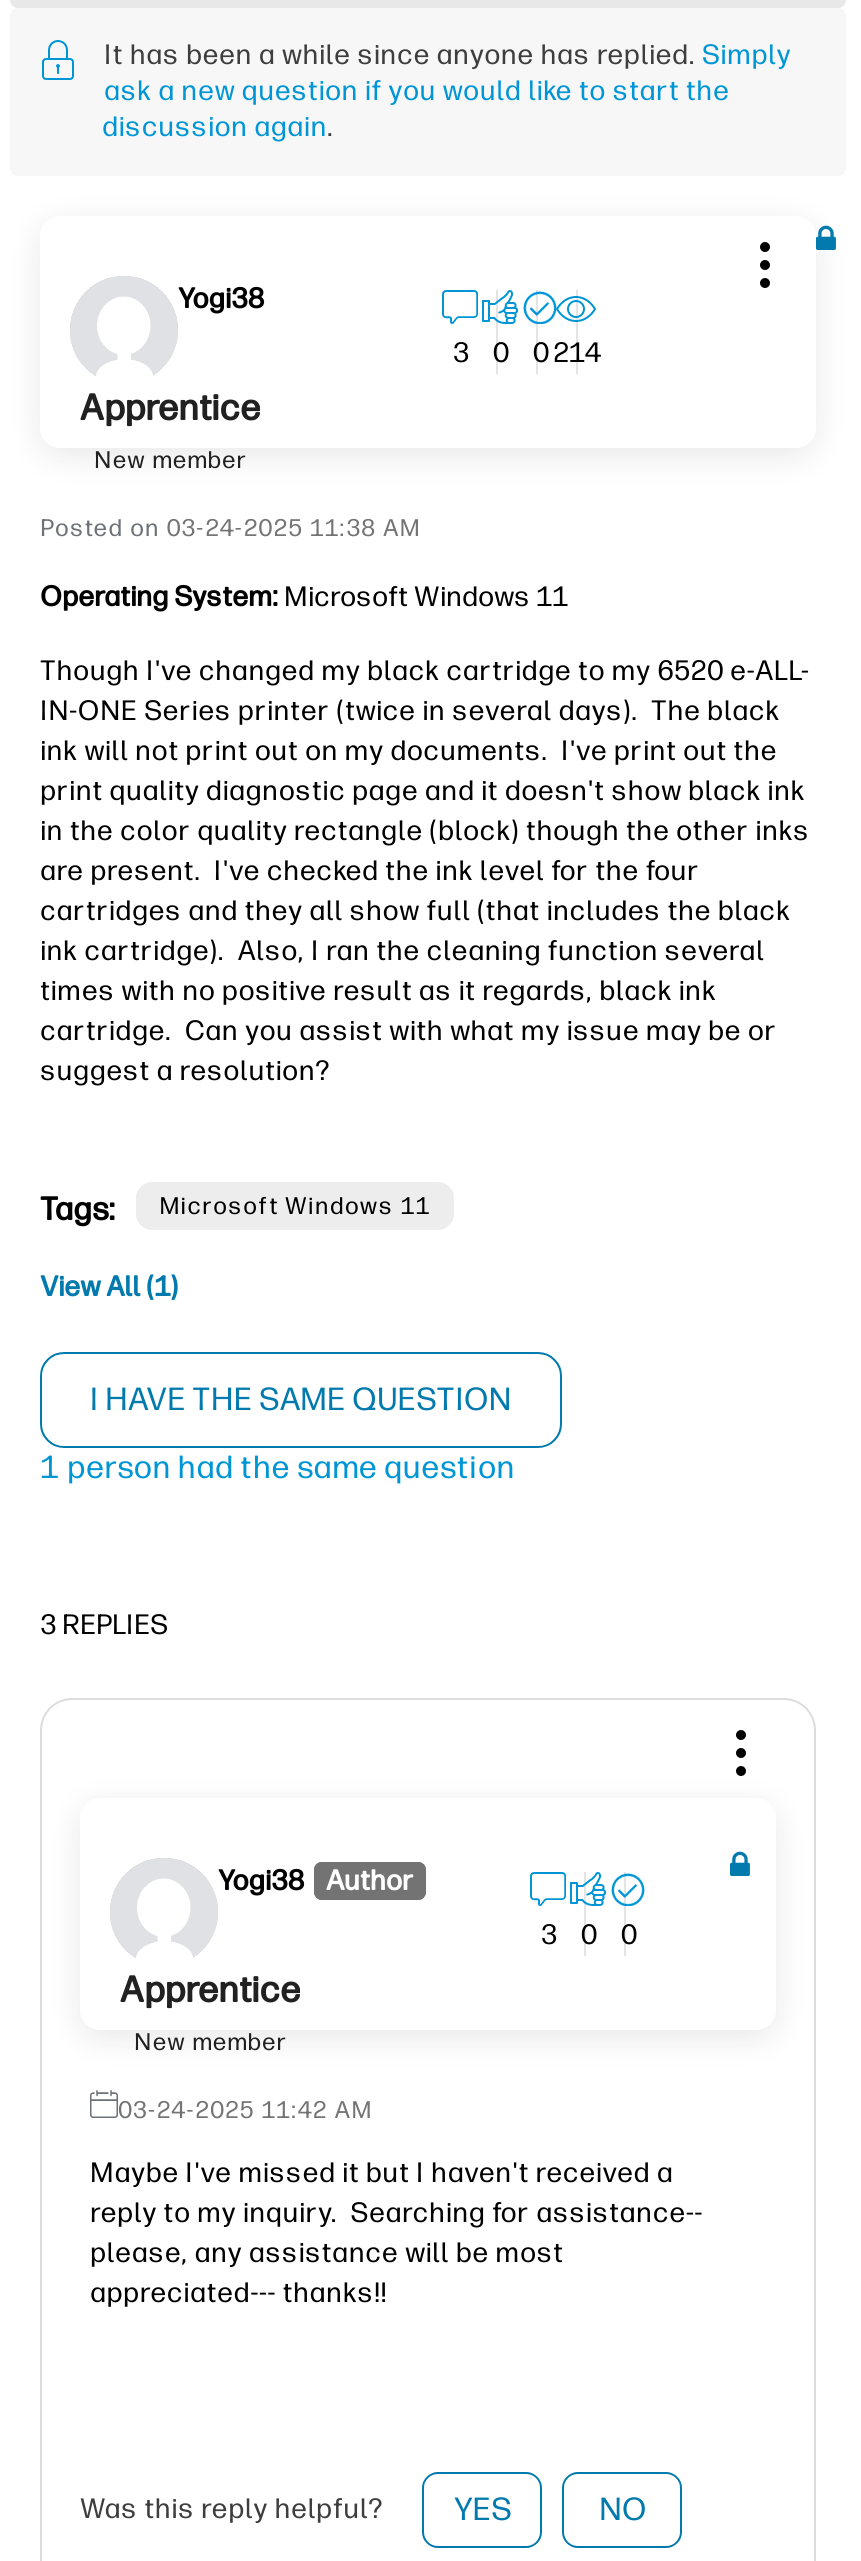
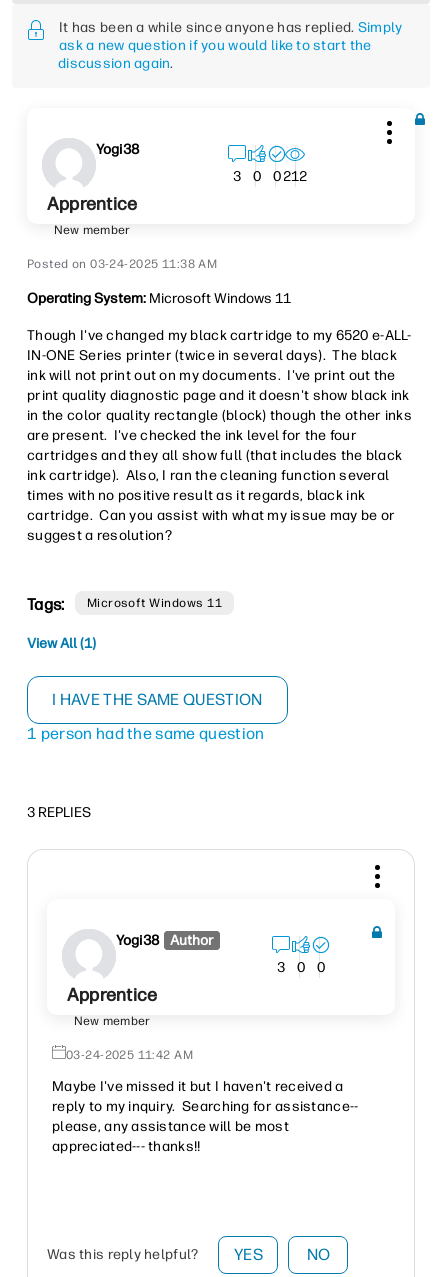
[453,335,601,370] 3 0 0 214 -> [233,167,307,185] 3 0 0 212

